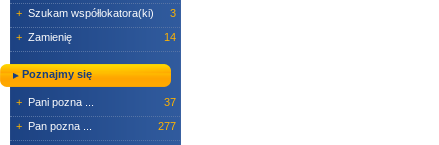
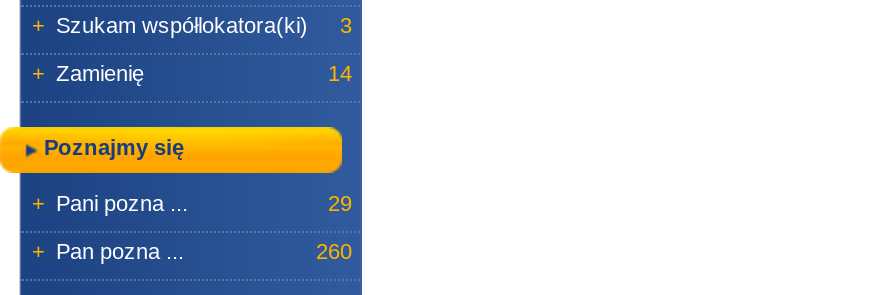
[164,96,176,108] 37 -> [328,191,352,215] 29
[158,120,176,132] 277 -> [316,239,352,263] 260

